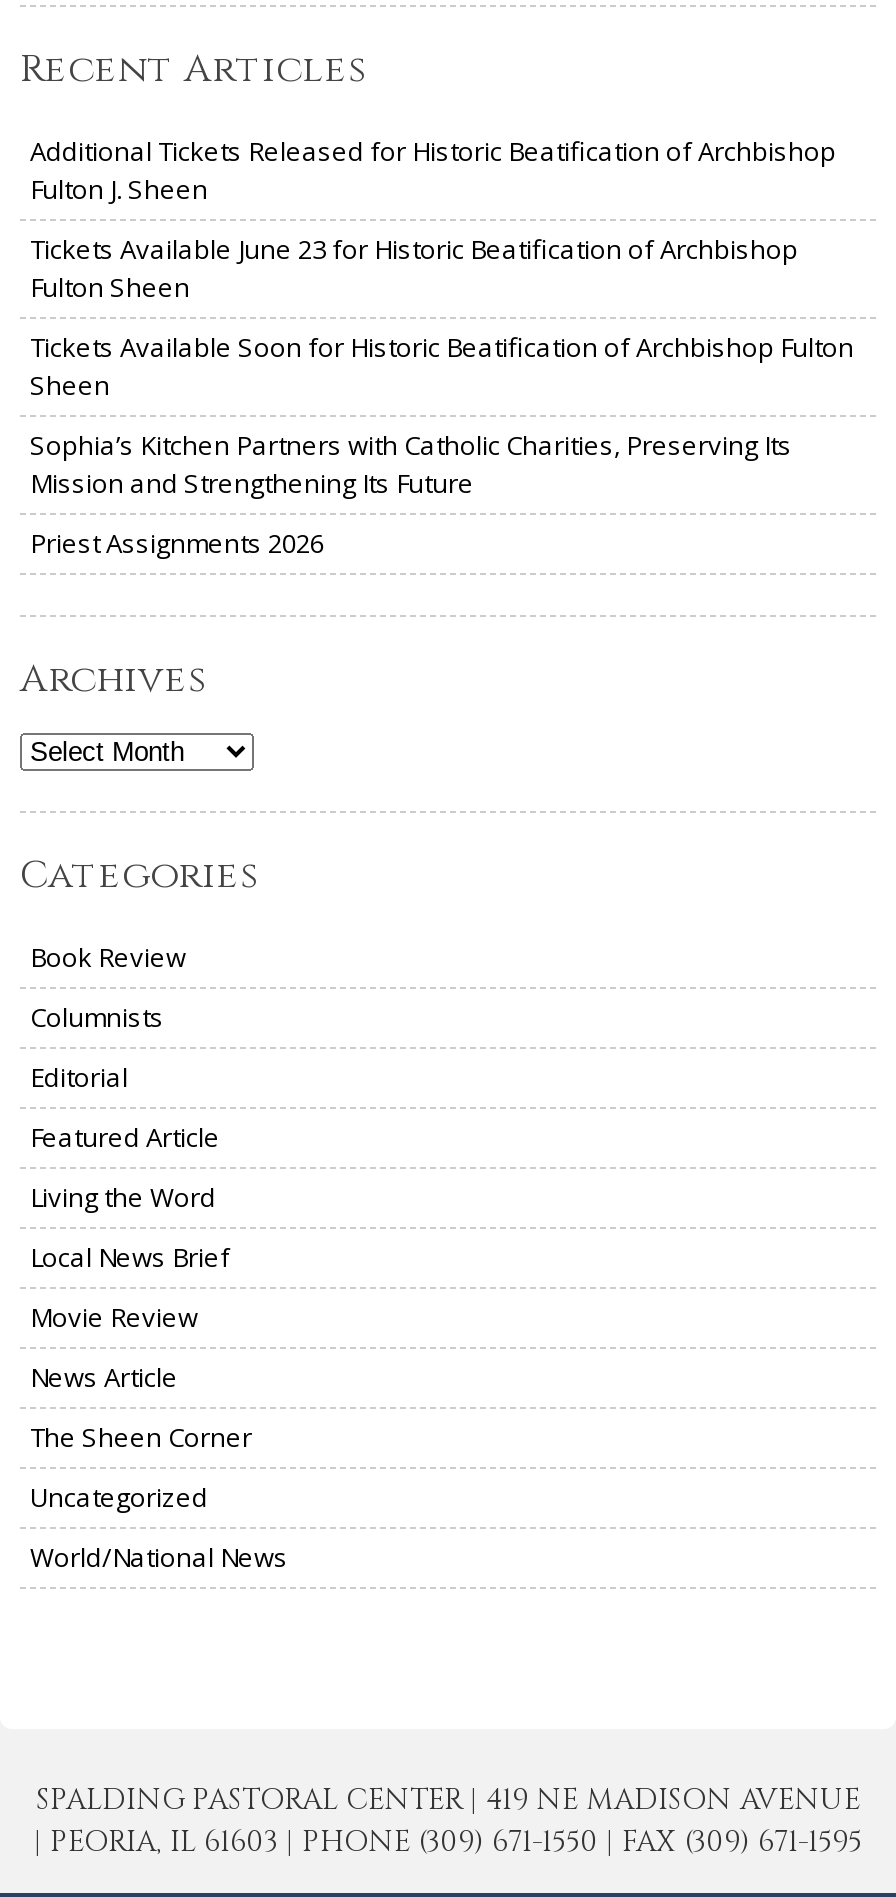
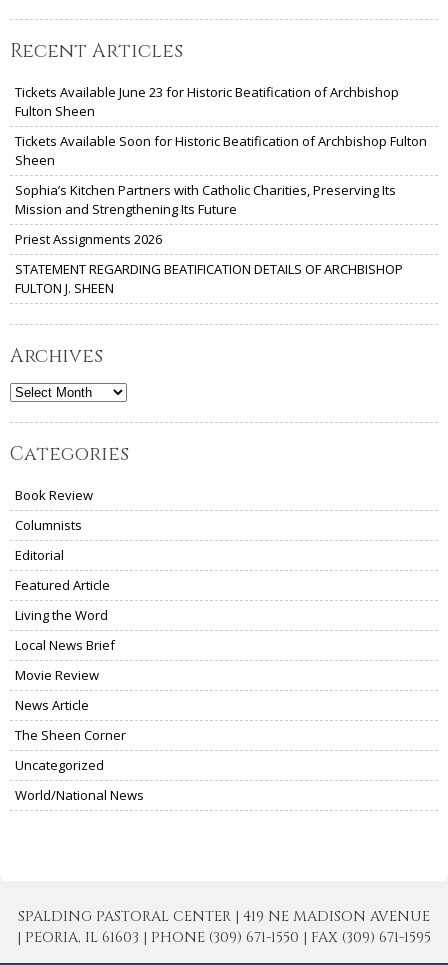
[30,132,836,206] Additional Tickets Released for Historic Beatification of Archbishop | Fulton J. Sheen -> none
moved [30,230,854,560] -> [15,83,427,248]: Tickets Available June 23 for Historic Beatification of Archbishop | Fulton Sheen | Tickets Available Soon for Historic Beatification of Archbishop Fulton | Sheen | Sophia’s Kitchen Partners with Catholic Charities, Preserving Its | Mission and Strengthening Its Future | Priest Assignments 2026
none -> [15,260,403,297] STATEMENT REGARDING BEATIFICATION DETAILS OF ARCHBISHOP | FULTON J. SHEEN

